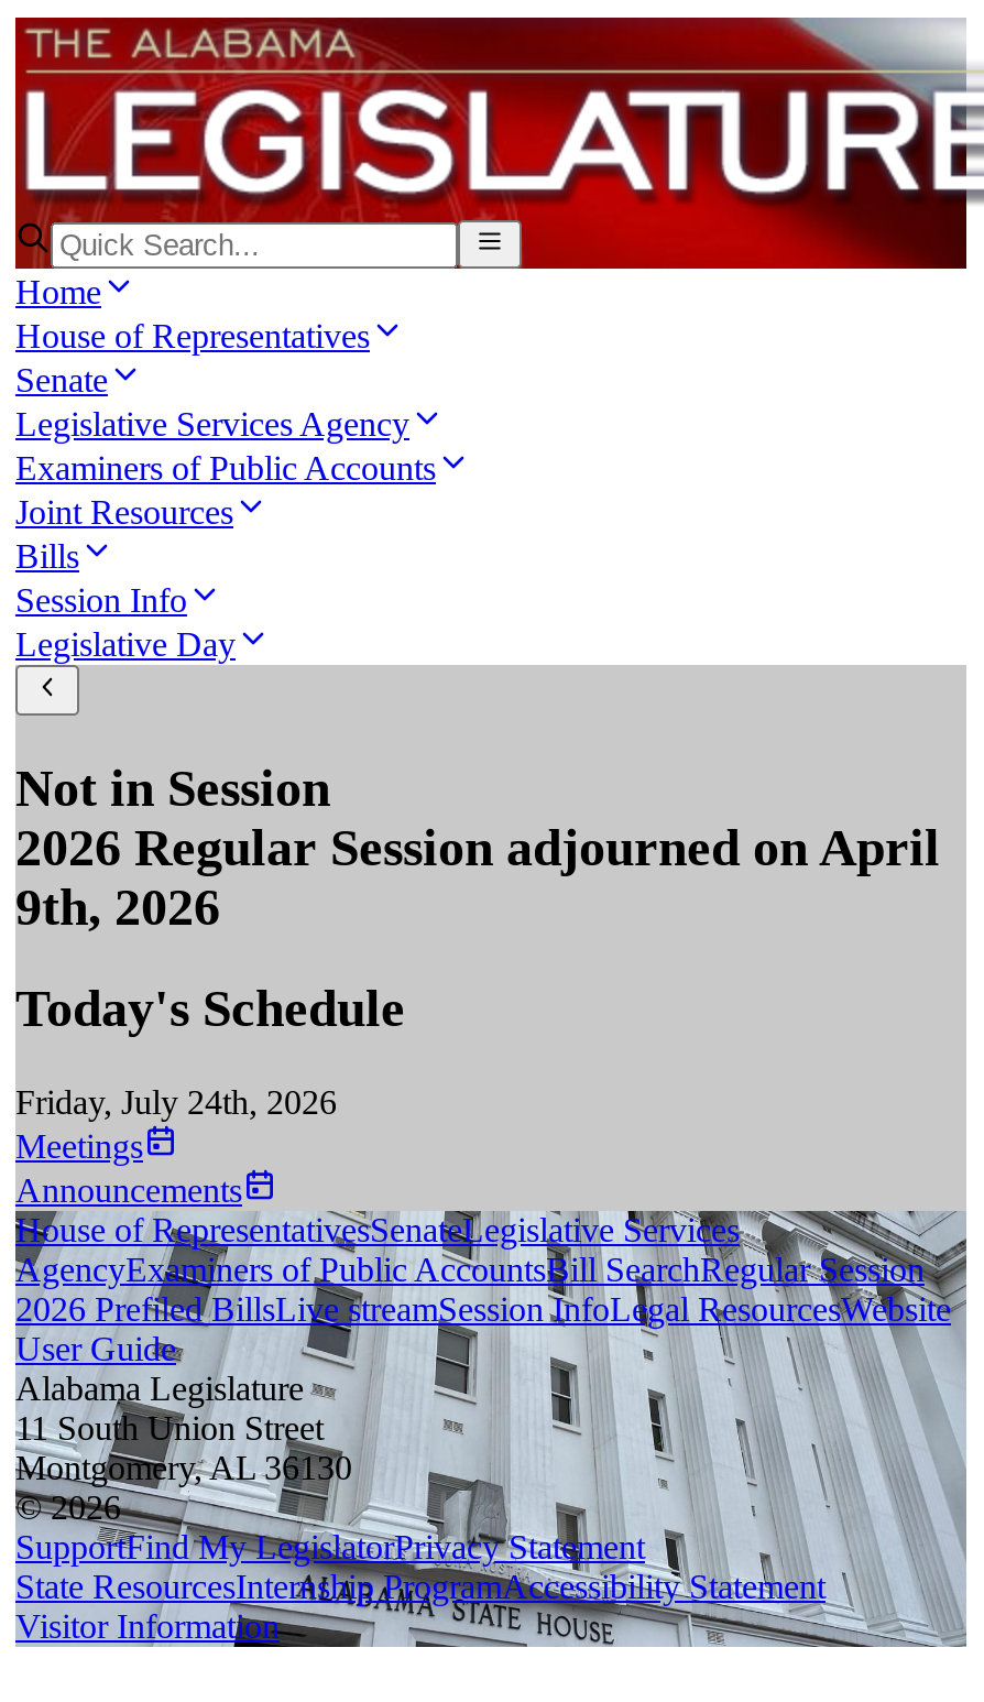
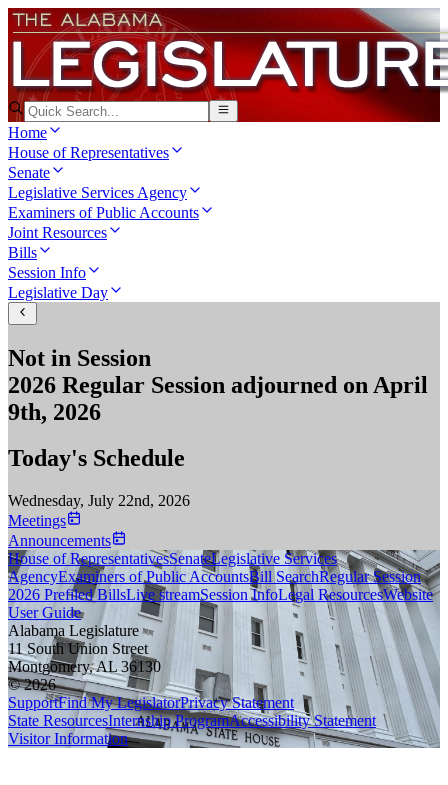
[15,1084,337,1122] Friday, July 24th, 2026 -> [8,492,190,509] Wednesday, July 22nd, 2026

